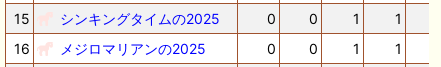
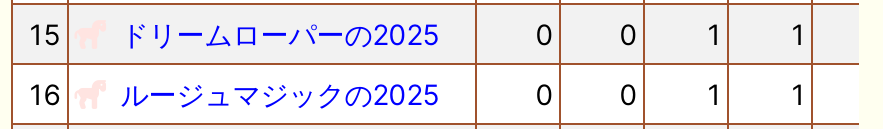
[60,10,220,27] シンキングタイムの2025 -> [121,17,441,51] ドリームローパーの2025
[60,40,206,57] メジロマリアンの2025 -> [121,77,441,111] ルージュマジックの2025

